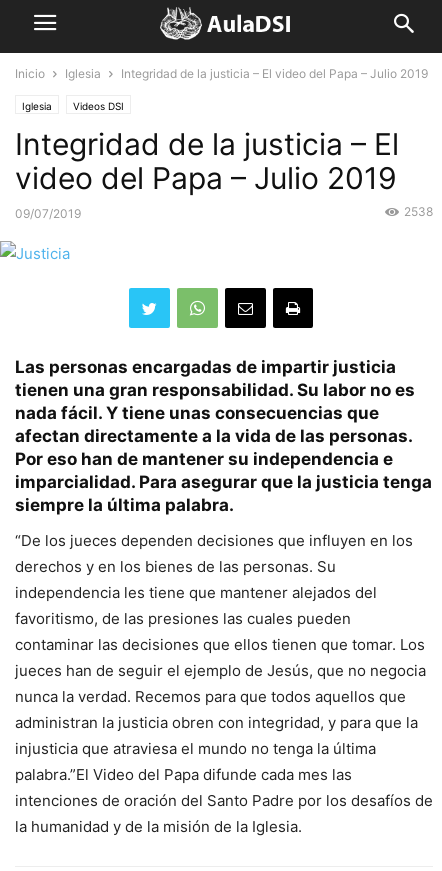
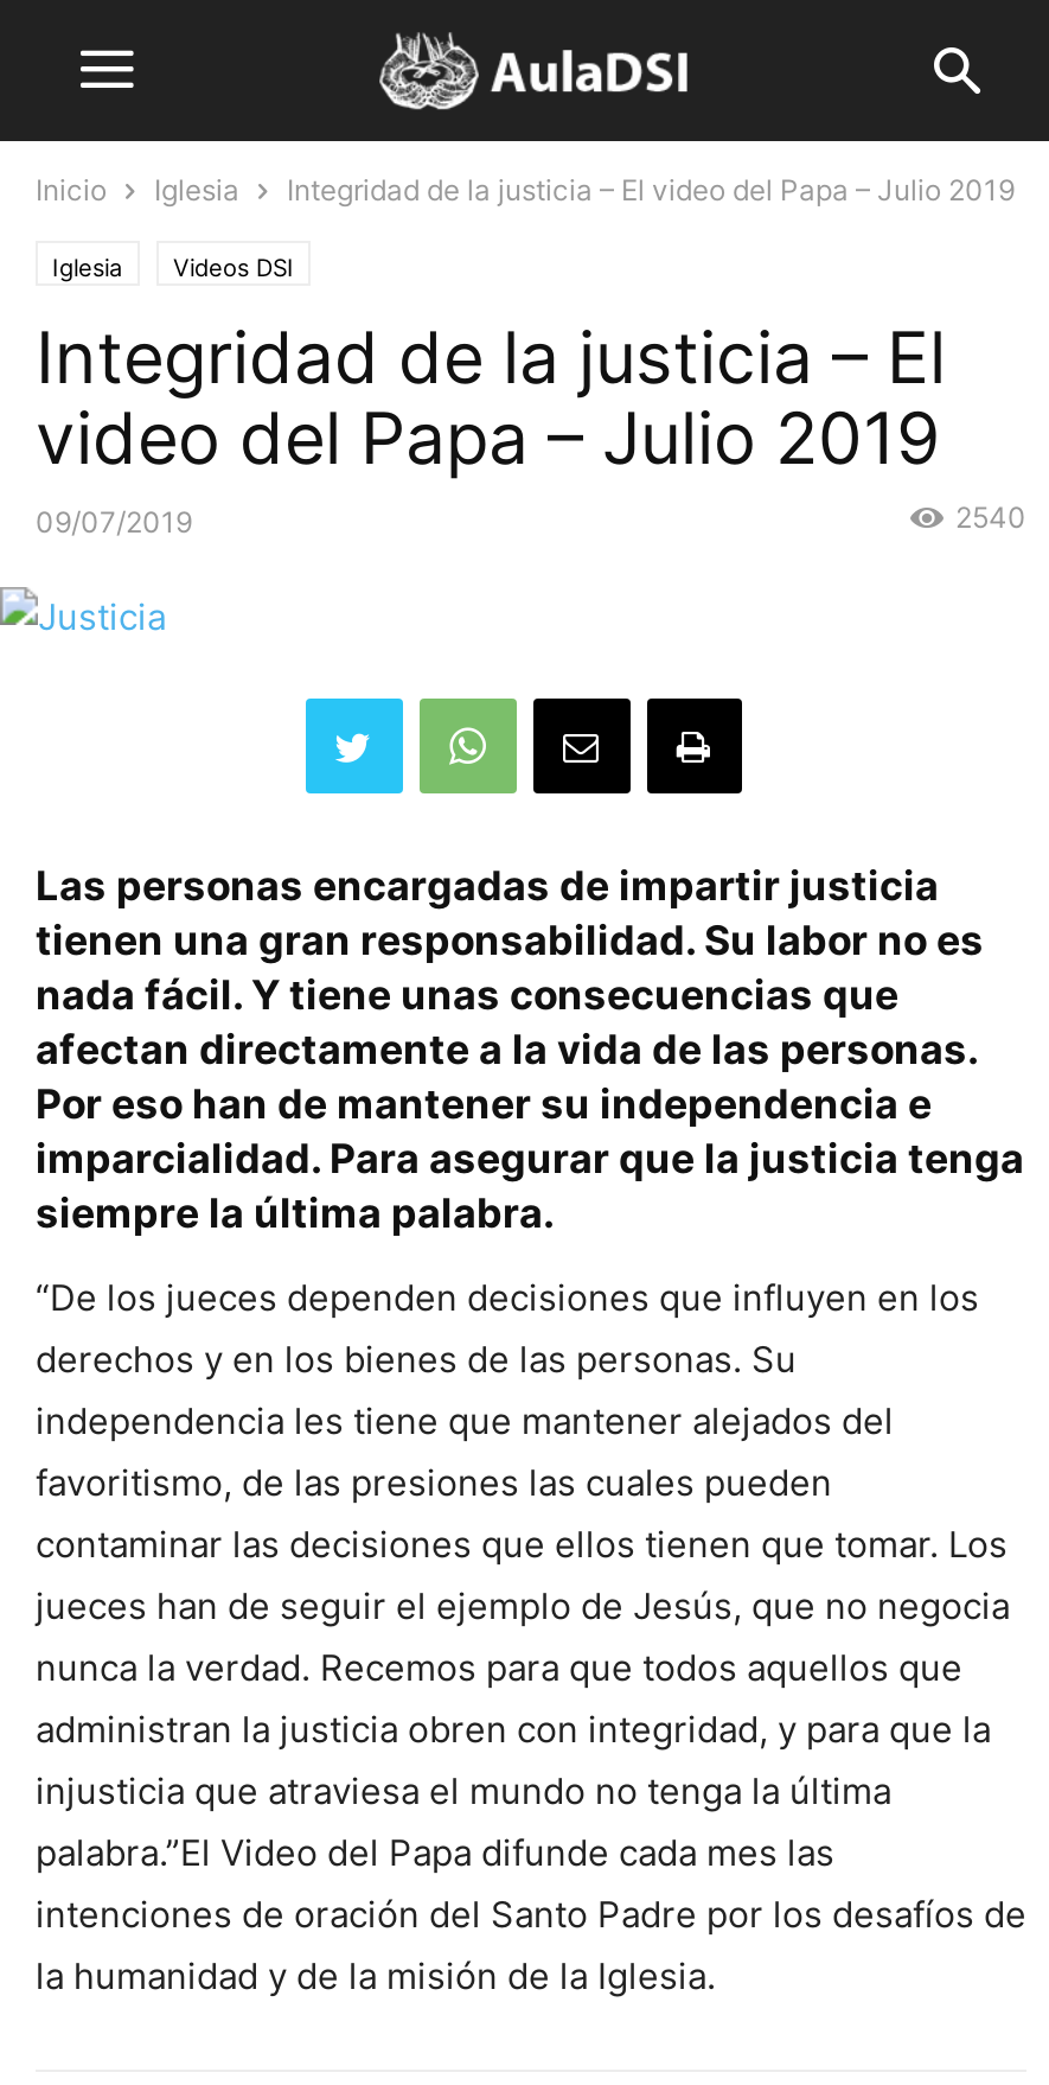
[404,204,433,219] 2538 -> [955,499,1026,535] 2540

